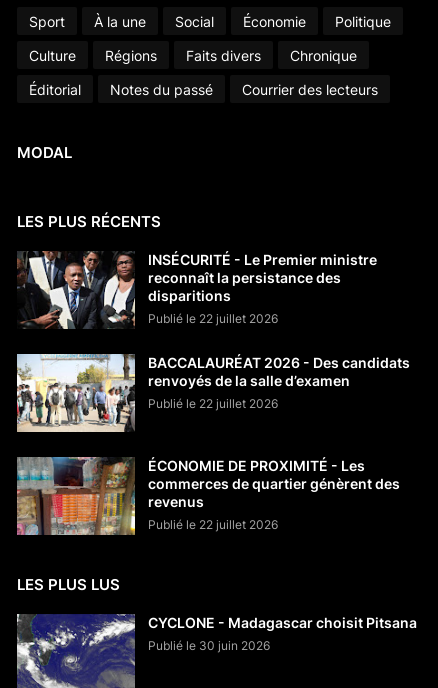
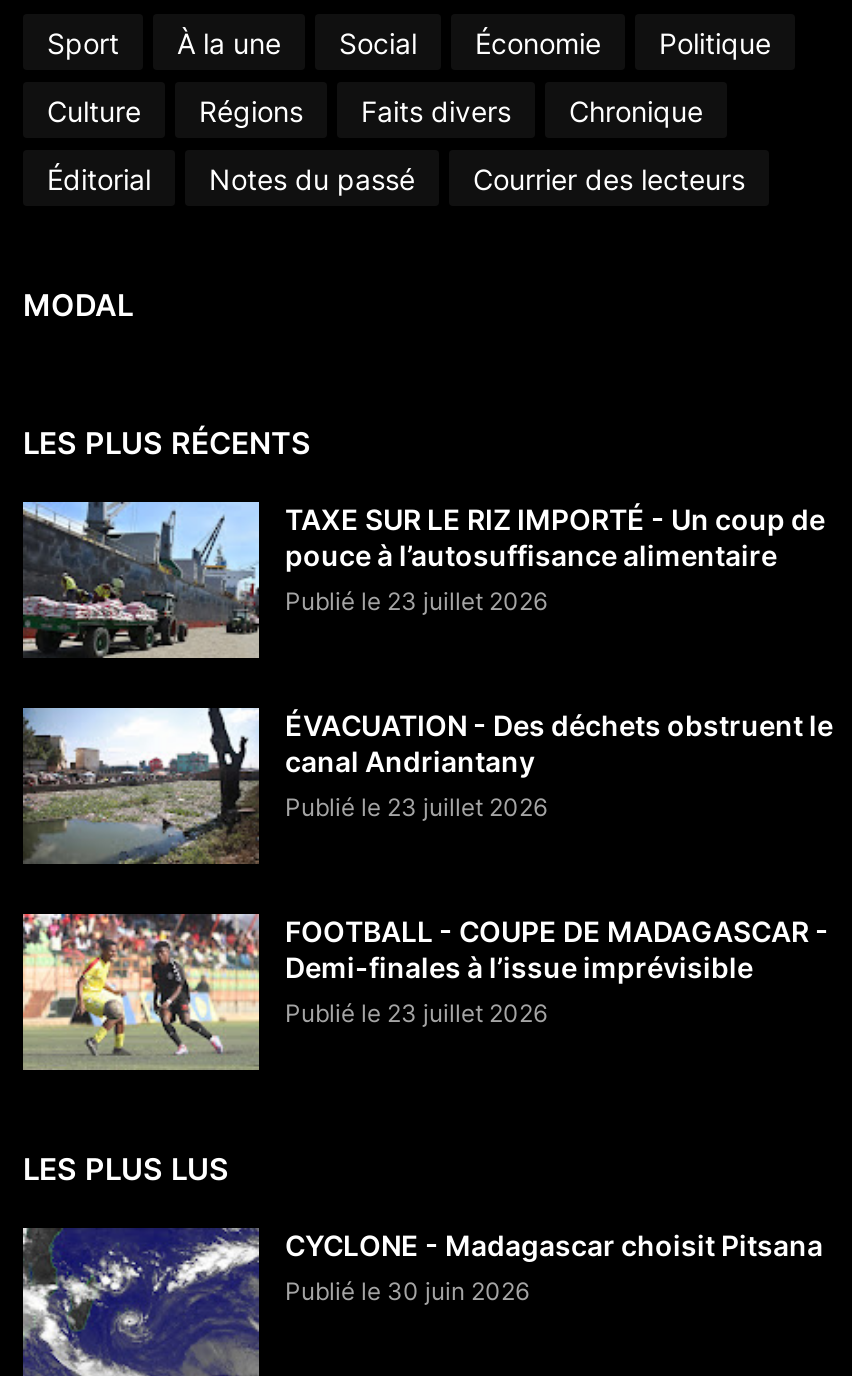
[17,250,377,329] [image] | INSÉCURITÉ - Le Premier ministre | reconnaît la persistance des | disparitions | Publié le 22 juillet 2026 -> [21,500,825,660] [image] | TAXE SUR LE RIZ IMPORTÉ - Un coup de | pouce à l’autosuffisance alimentaire | Publié le 23 juillet 2026
[16,353,410,433] [image] | BACCALAURÉAT 2026 - Des candidats | renvoyés de la salle d’examen | Publié le 22 juillet 2026 -> [23,706,833,864] [image] | ÉVACUATION - Des déchets obstruent le | canal Andriantany | Publié le 23 juillet 2026
[16,456,400,535] [image] | ÉCONOMIE DE PROXIMITÉ - Les | commerces de quartier génèrent des | revenus | Publié le 22 juillet 2026 -> [21,912,829,1070] [image] | FOOTBALL - COUPE DE MADAGASCAR - | Demi-finales à l’issue imprévisible | Publié le 23 juillet 2026

